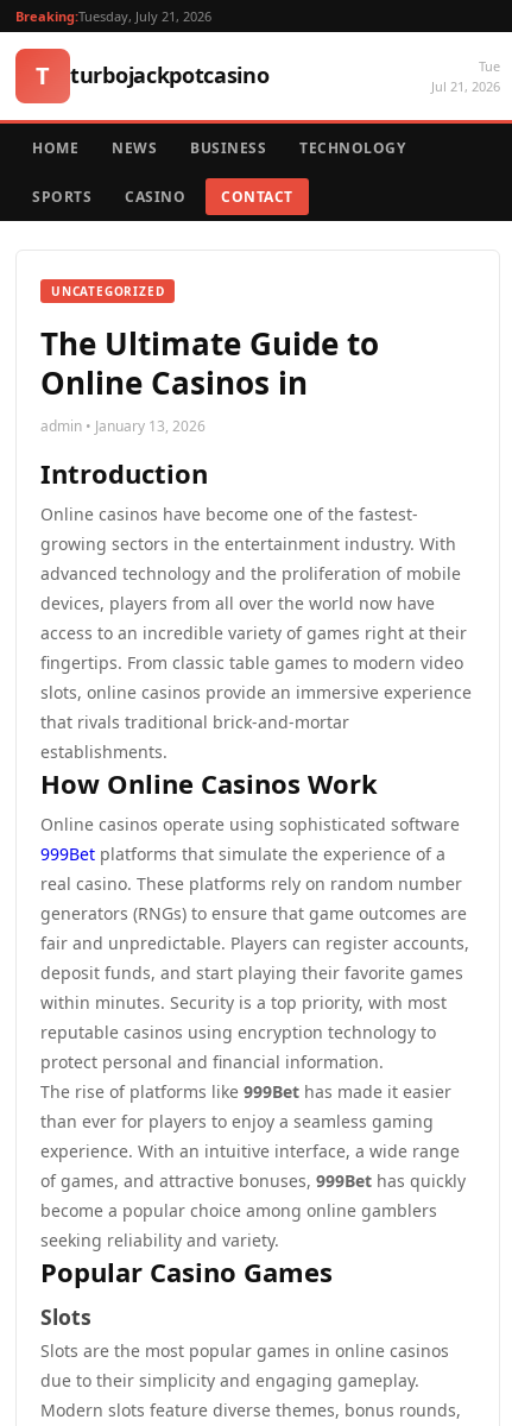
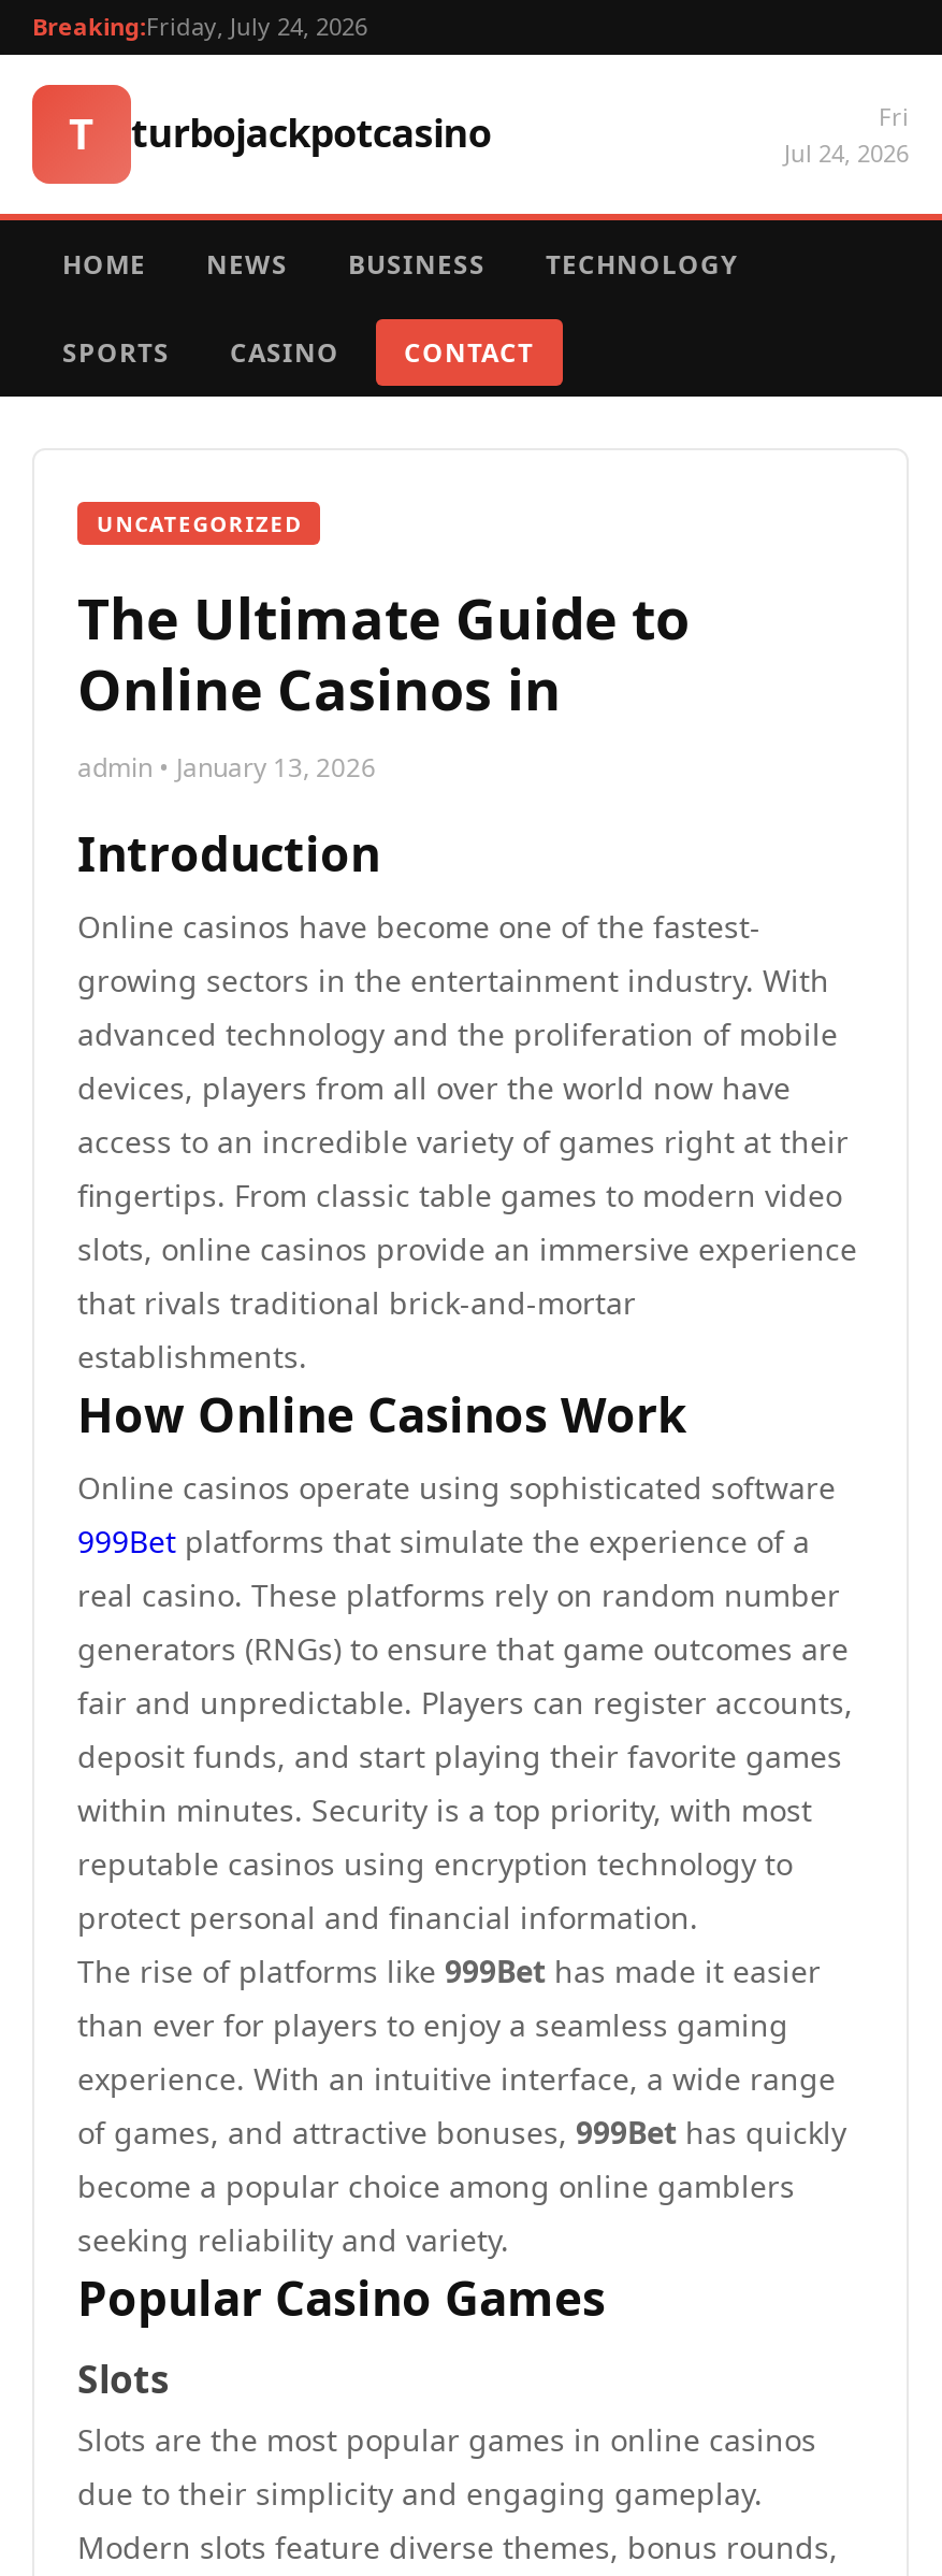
[15,7,211,25] Breaking:Tuesday, July 21, 2026 -> [32,10,367,42] Breaking:Friday, July 24, 2026
[431,57,500,95] Tue | Jul 21, 2026 -> [784,100,909,169] Fri | Jul 24, 2026

